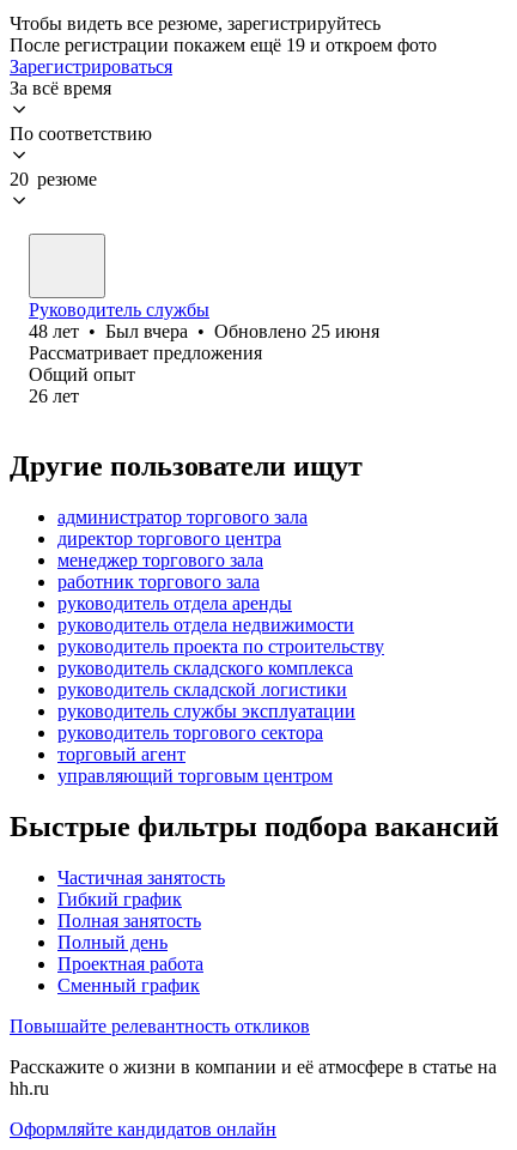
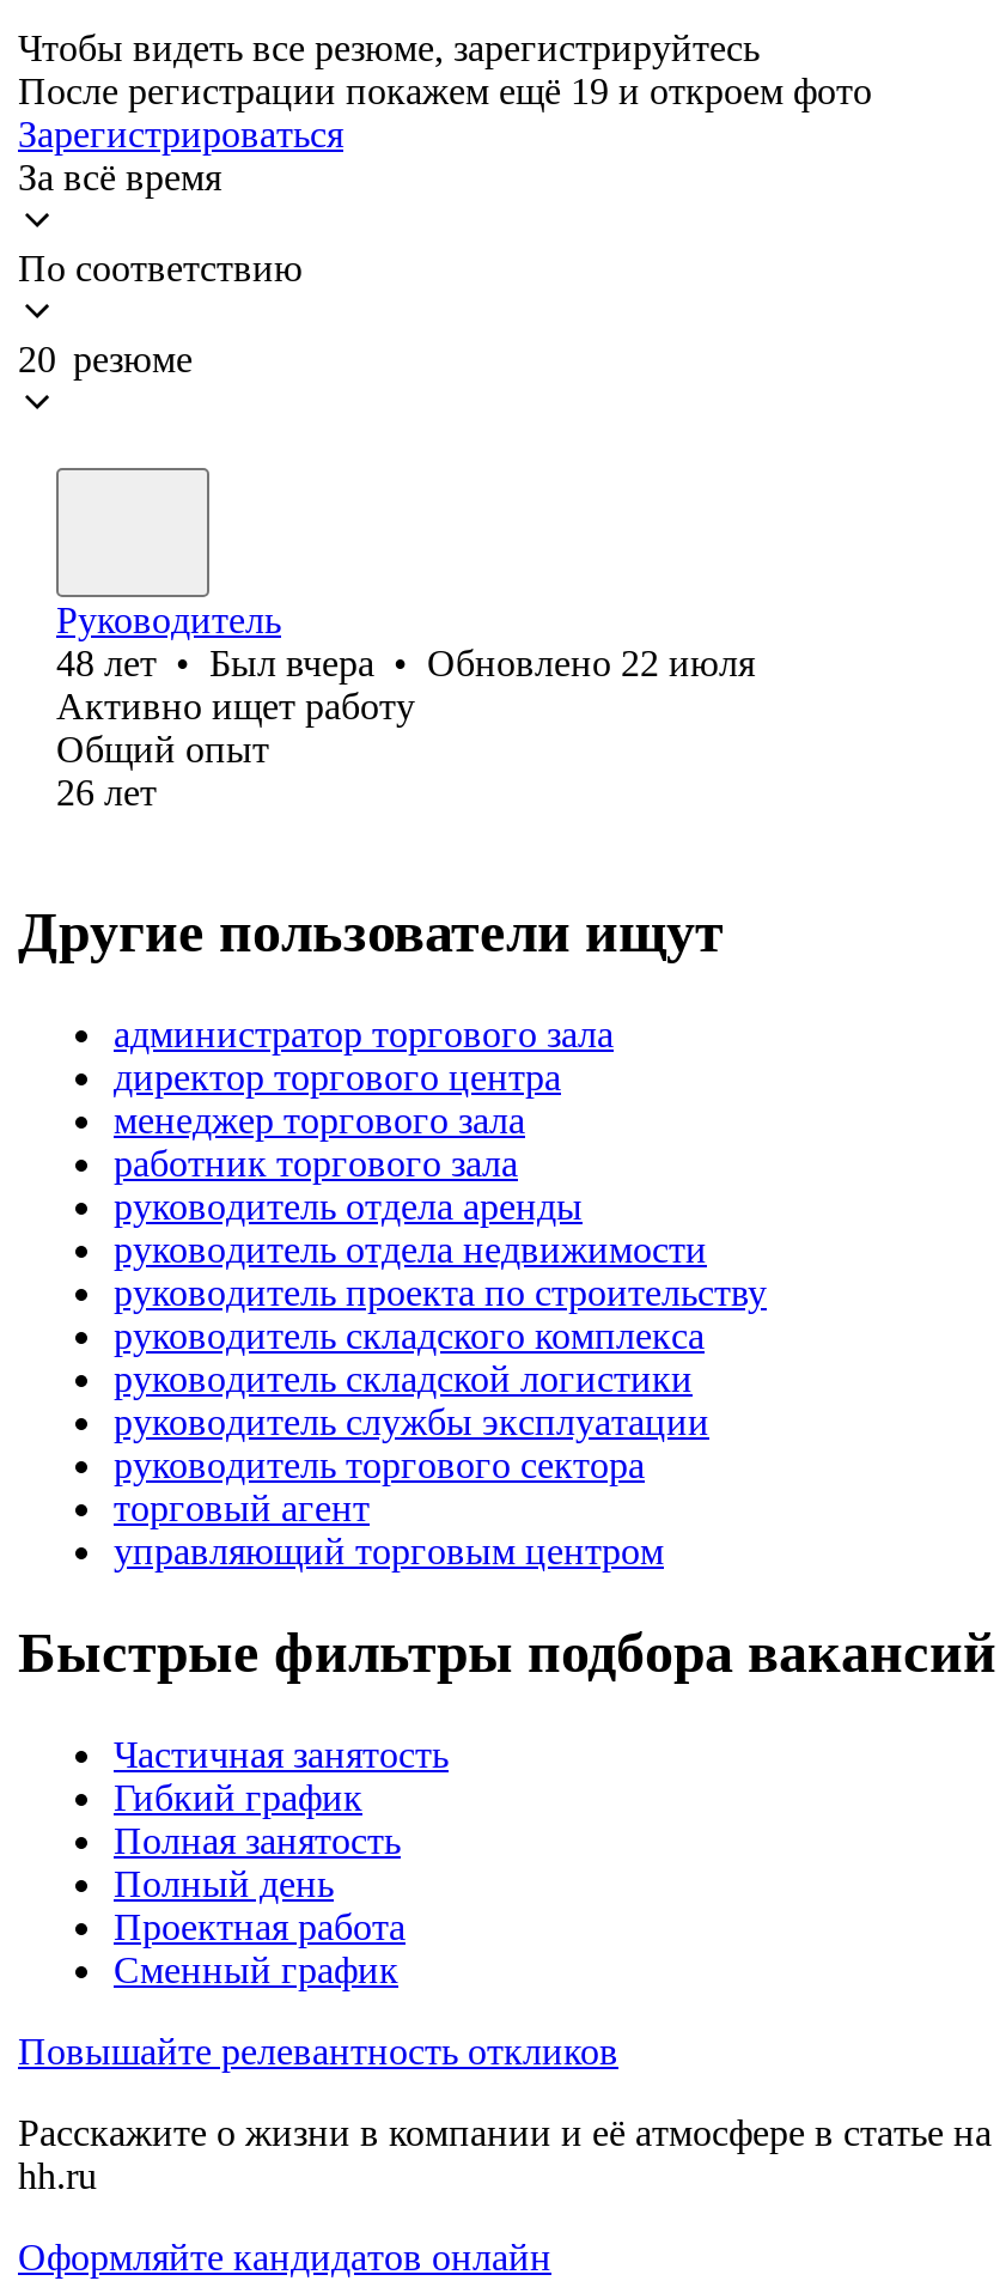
[29,299,379,363] Руководитель службы | 48 лет • Был вчера • Обновлено 25 июня | Рассматривает предложения -> [56,599,755,726] Руководитель | 48 лет • Был вчера • Обновлено 22 июля | Активно ищет работу

